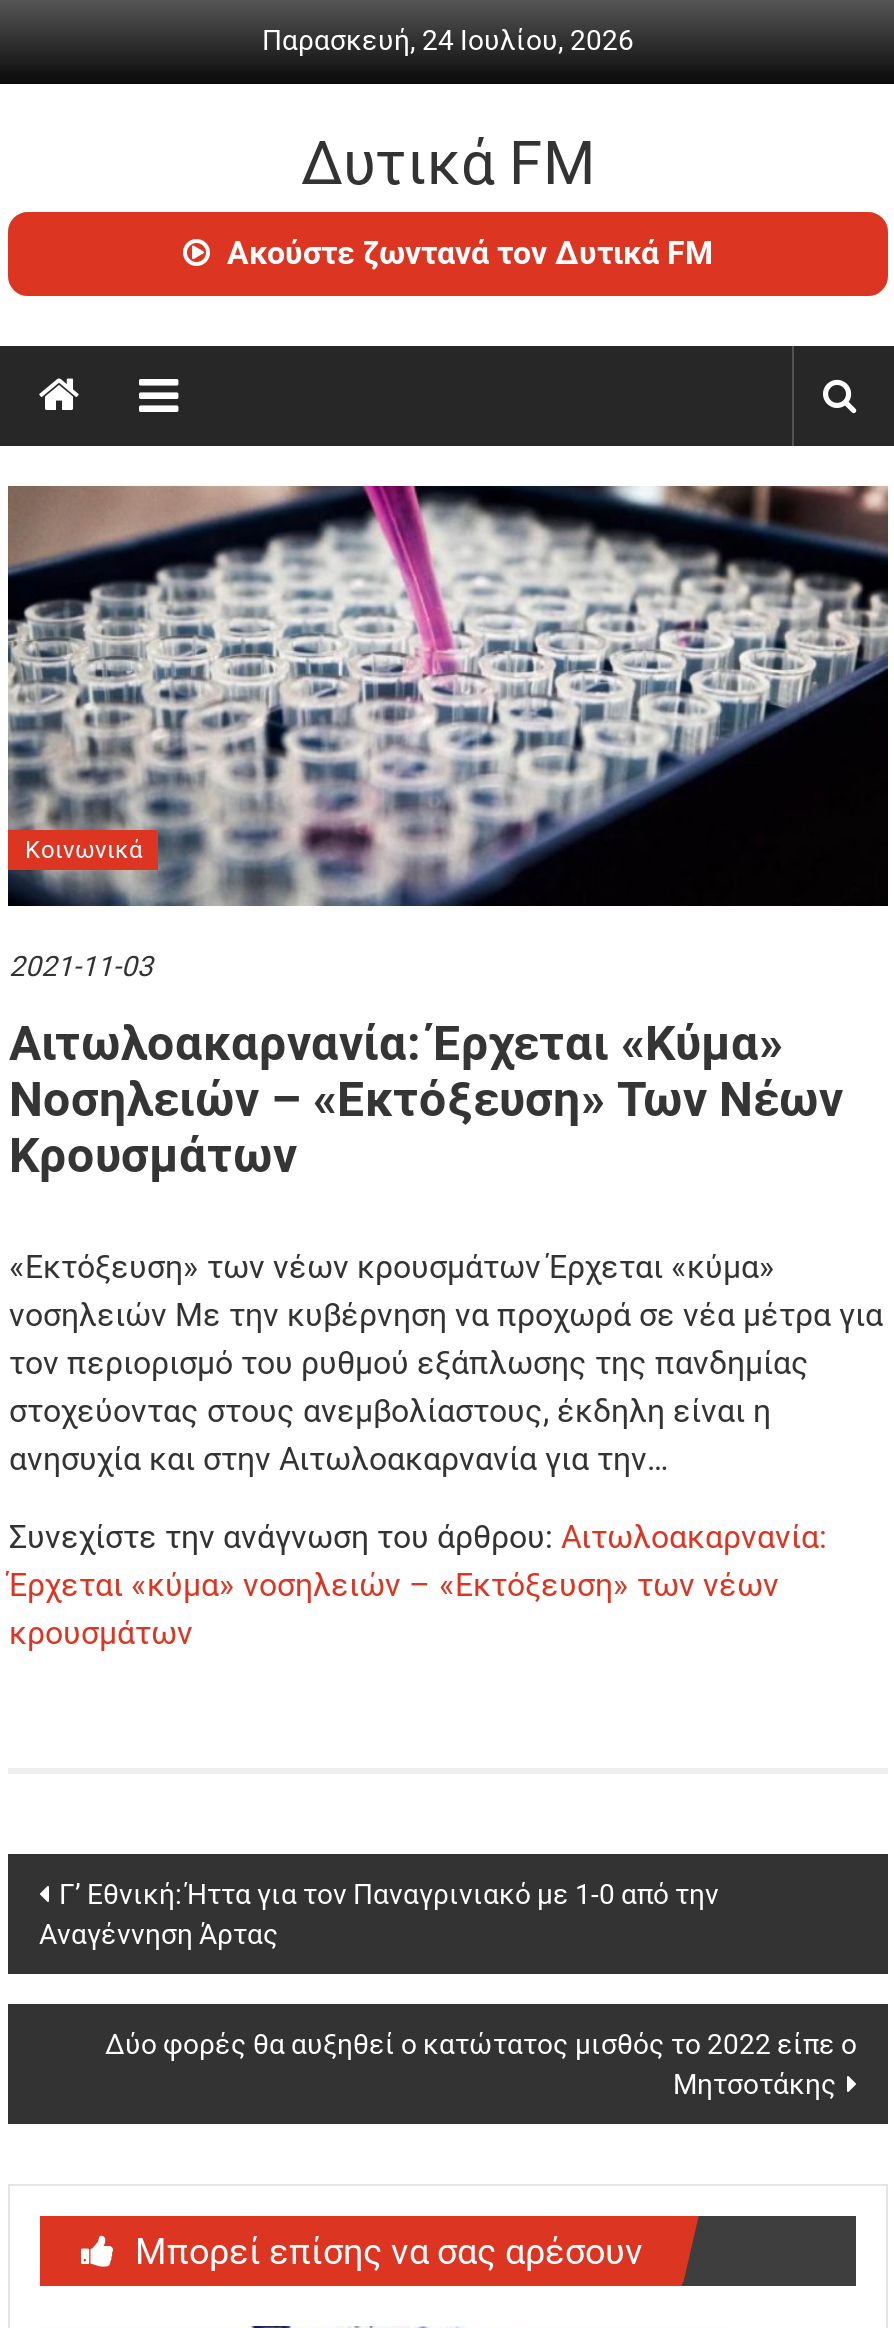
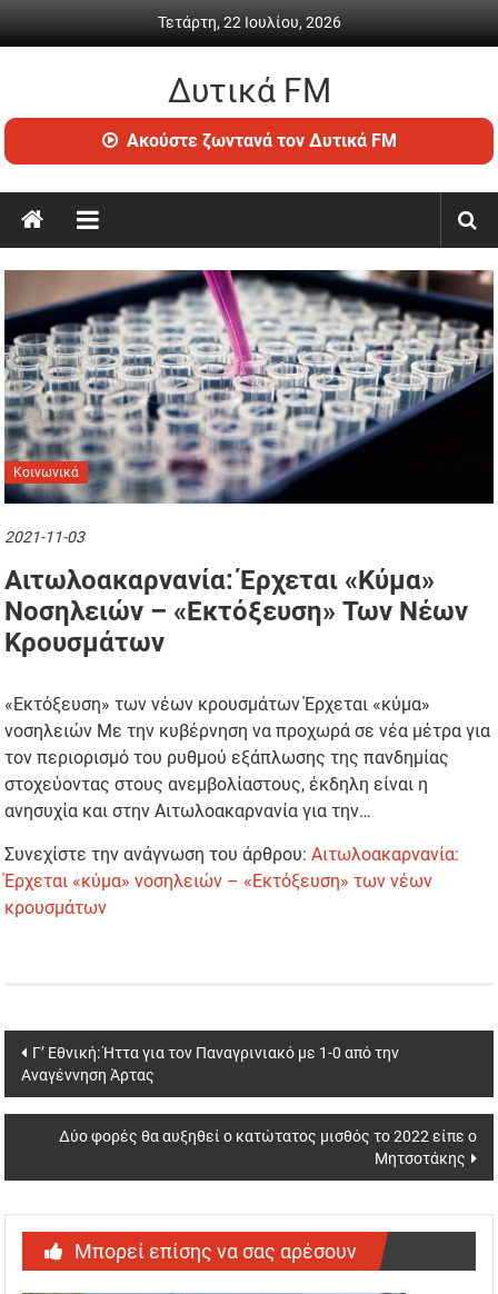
[262,24,634,56] Παρασκευή, 24 Ιουλίου, 2026 -> [157,13,341,31] Τετάρτη, 22 Ιουλίου, 2026

